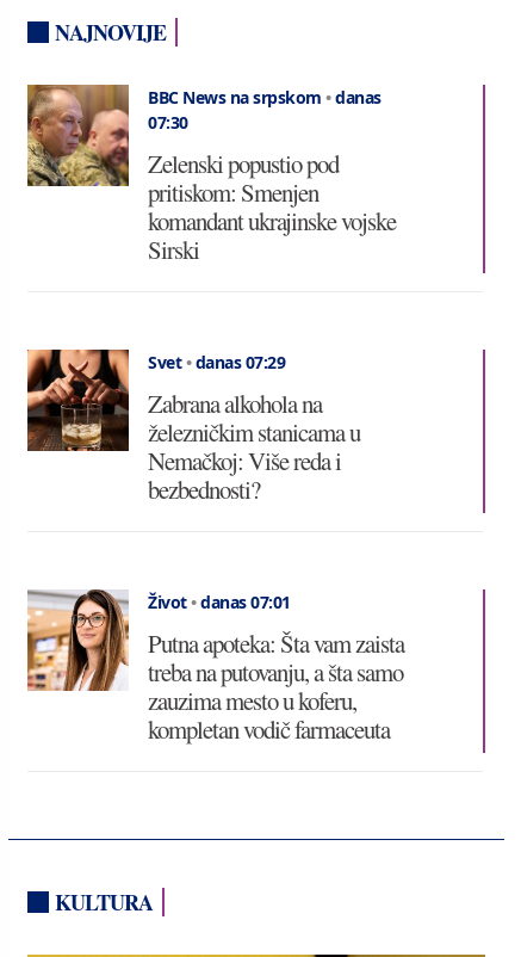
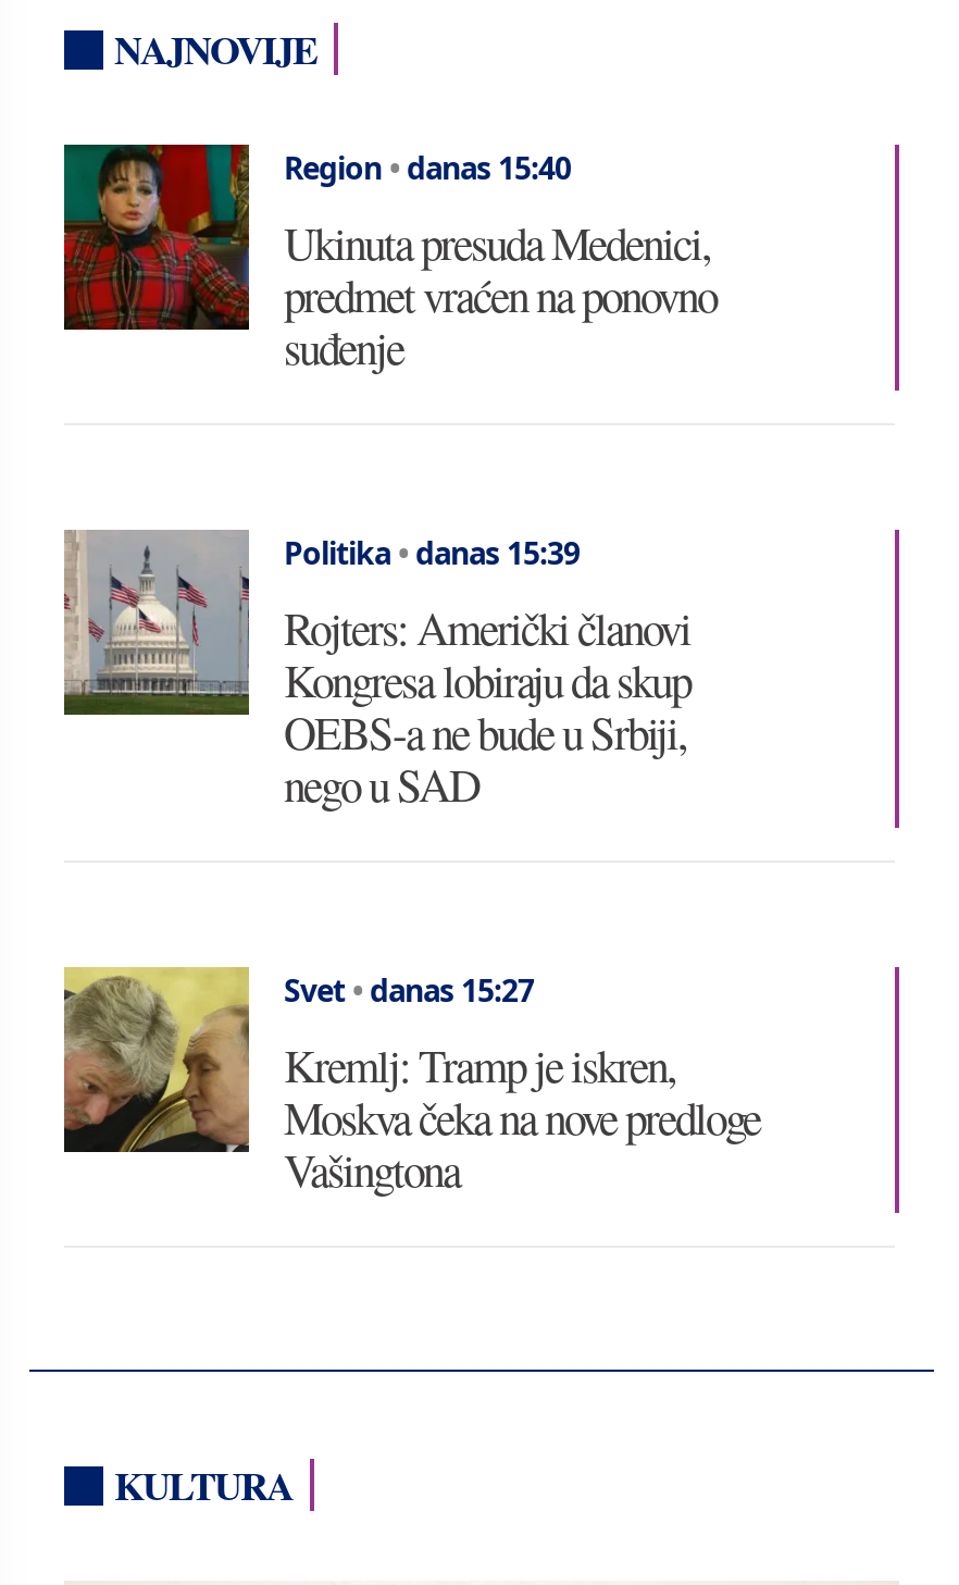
[26,84,396,266] [image] | BBC News na srpskom • danas | 07:30 | Zelenski popustio pod | pritiskom: Smenjen | komandant ukrajinske vojske | Sirski -> [62,143,717,378] [image] | Region • danas 15:40 | Ukinuta presuda Medenici, | predmet vraćen na ponovno | suđenje
[26,348,360,506] [image] | Svet • danas 07:29 | Zabrana alkohola na | železničkim stanicama u | Nemačkoj: Više reda i | bezbednosti? -> [62,528,690,815] [image] | Politika • danas 15:39 | Rojters: Američki članovi | Kongresa lobiraju da skup | OEBS-a ne bude u Srbiji, | nego u SAD
[27,588,404,746] [image] | Život • danas 07:01 | Putna apoteka: Šta vam zaista | treba na putovanju, a šta samo | zauzima mesto u koferu, | kompletan vodič farmaceuta -> [62,965,760,1200] [image] | Svet • danas 15:27 | Kremlj: Tramp je iskren, | Moskva čeka na nove predloge | Vašingtona

